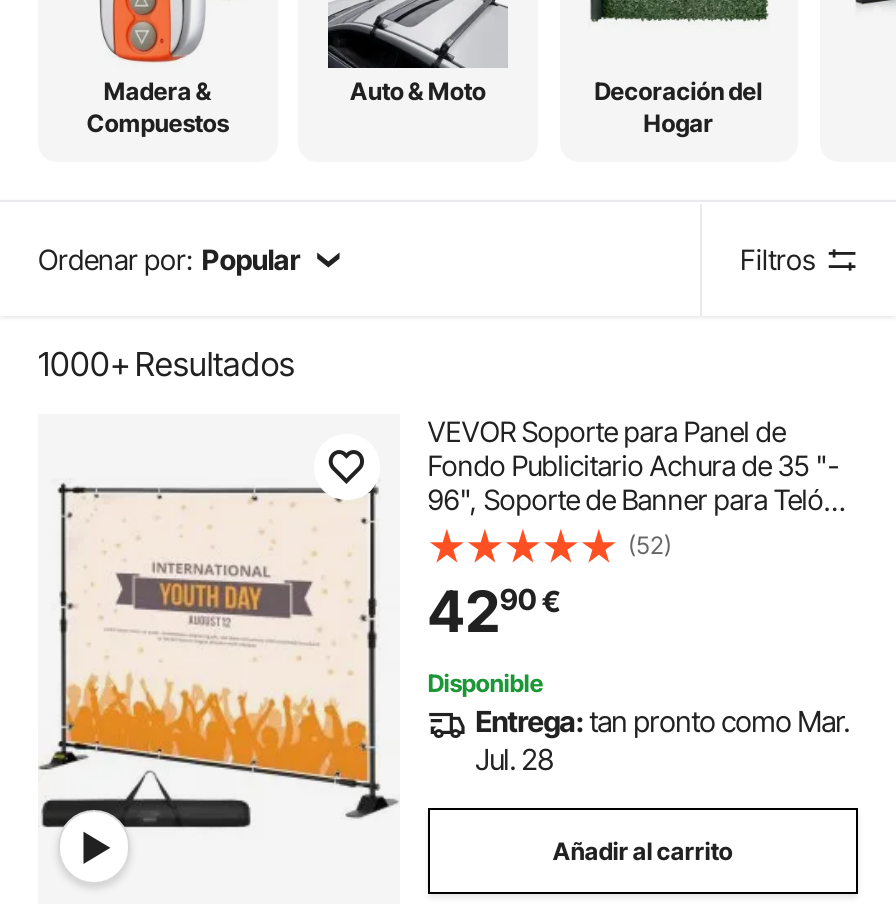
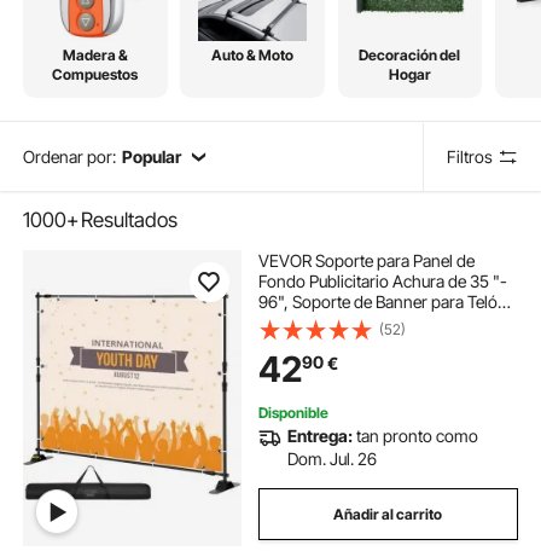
[475,705,849,777] Entrega: tan pronto como Mar. | Jul. 28 -> [287,426,478,469] Entrega: tan pronto como | Dom. Jul. 26

